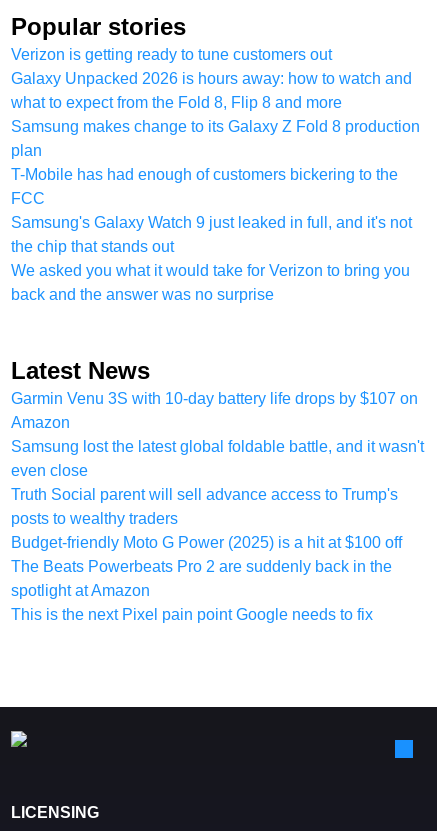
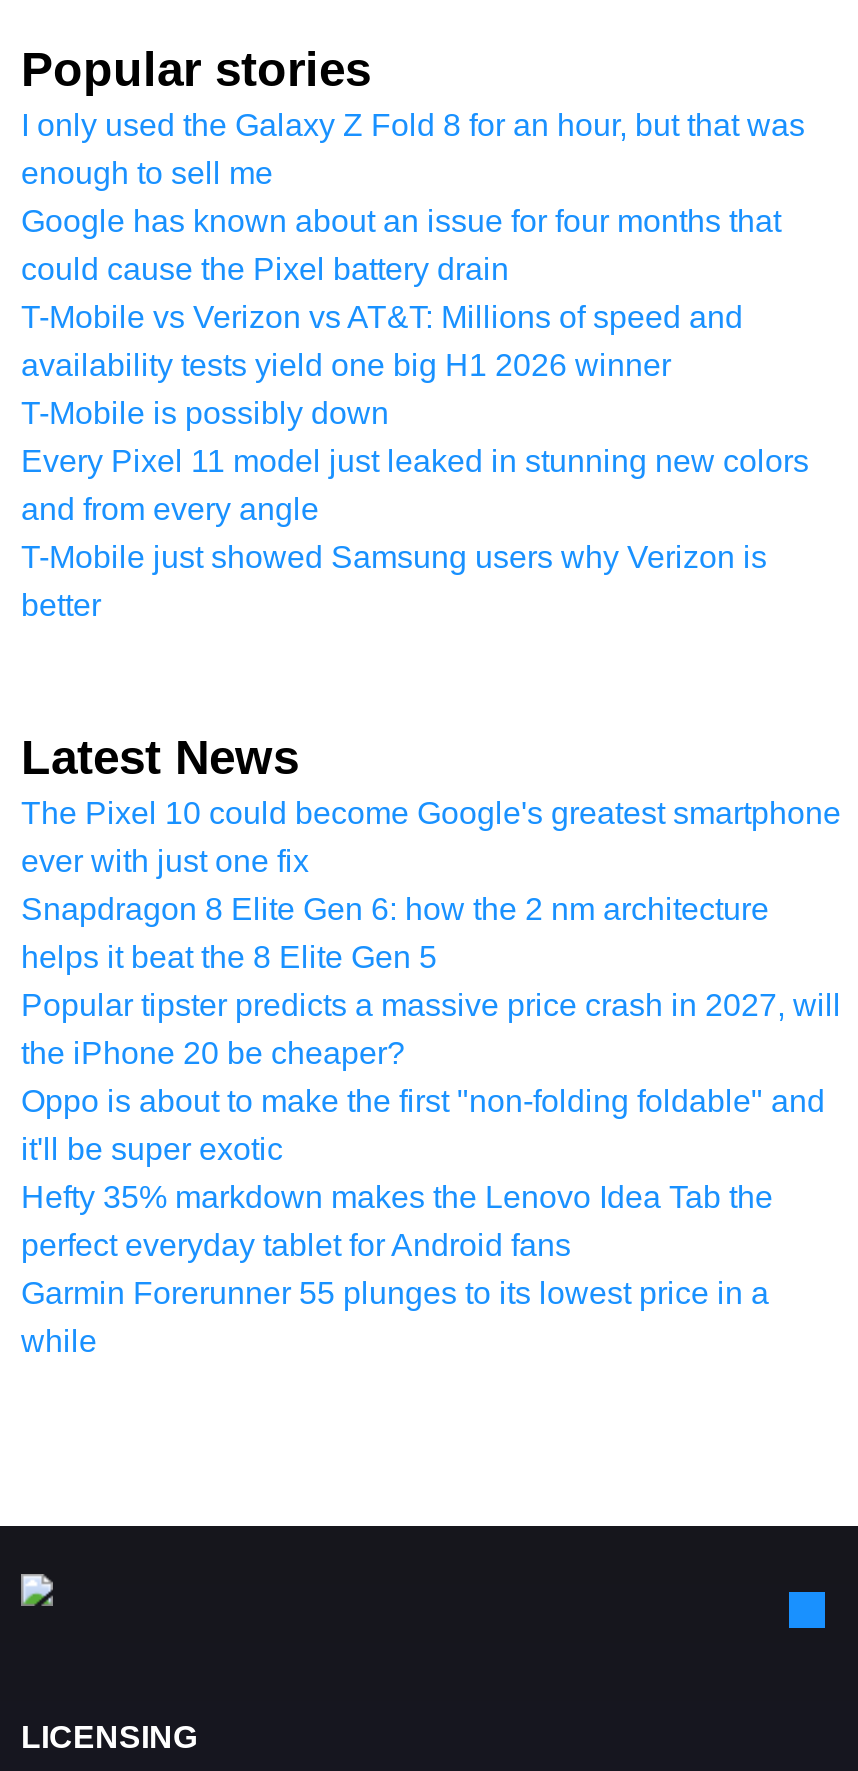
[11,46,420,303] Verizon is getting ready to tune customers out | Galaxy Unpacked 2026 is hours away: how to watch and | what to expect from the Fold 8, Flip 8 and more | Samsung makes change to its Galaxy Z Fold 8 production | plan | T-Mobile has had enough of customers bickering to the | FCC | Samsung's Galaxy Watch 9 just leaked in full, and it's not | the chip that stands out | We asked you what it would take for Verizon to bring you | back and the answer was no surprise -> [21,108,809,622] I only used the Galaxy Z Fold 8 for an hour, but that was | enough to sell me | Google has known about an issue for four months that | could cause the Pixel battery drain | T-Mobile vs Verizon vs AT&T: Millions of speed and | availability tests yield one big H1 2026 winner | T-Mobile is possibly down | Every Pixel 11 model just leaked in stunning new colors | and from every angle | T-Mobile just showed Samsung users why Verizon is | better
[11,390,424,623] Garmin Venu 3S with 10-day battery life drops by $107 on | Amazon | Samsung lost the latest global foldable battle, and it wasn't | even close | Truth Social parent will sell advance access to Trump's | posts to wealthy traders | Budget-friendly Moto G Power (2025) is a hit at $100 off | The Beats Powerbeats Pro 2 are suddenly back in the | spotlight at Amazon | This is the next Pixel pain point Google needs to fix -> [21,796,841,1358] The Pixel 10 could become Google's greatest smartphone | ever with just one fix | Snapdragon 8 Elite Gen 6: how the 2 nm architecture | helps it beat the 8 Elite Gen 5 | Popular tipster predicts a massive price crash in 2027, will | the iPhone 20 be cheaper? | Oppo is about to make the first "non-folding foldable" and | it'll be super exotic | Hefty 35% markdown makes the Lenovo Idea Tab the | perfect everyday tablet for Android fans | Garmin Forerunner 55 plunges to its lowest price in a | while

